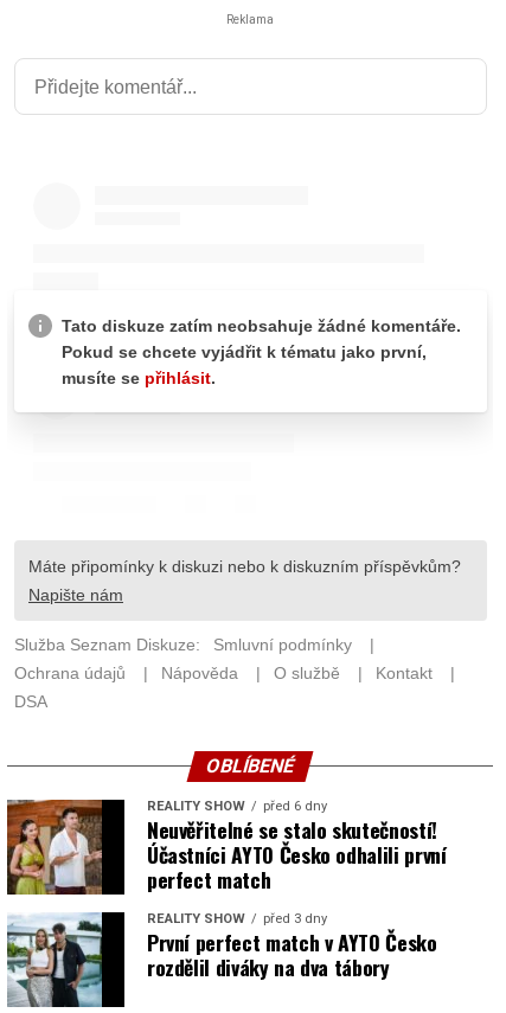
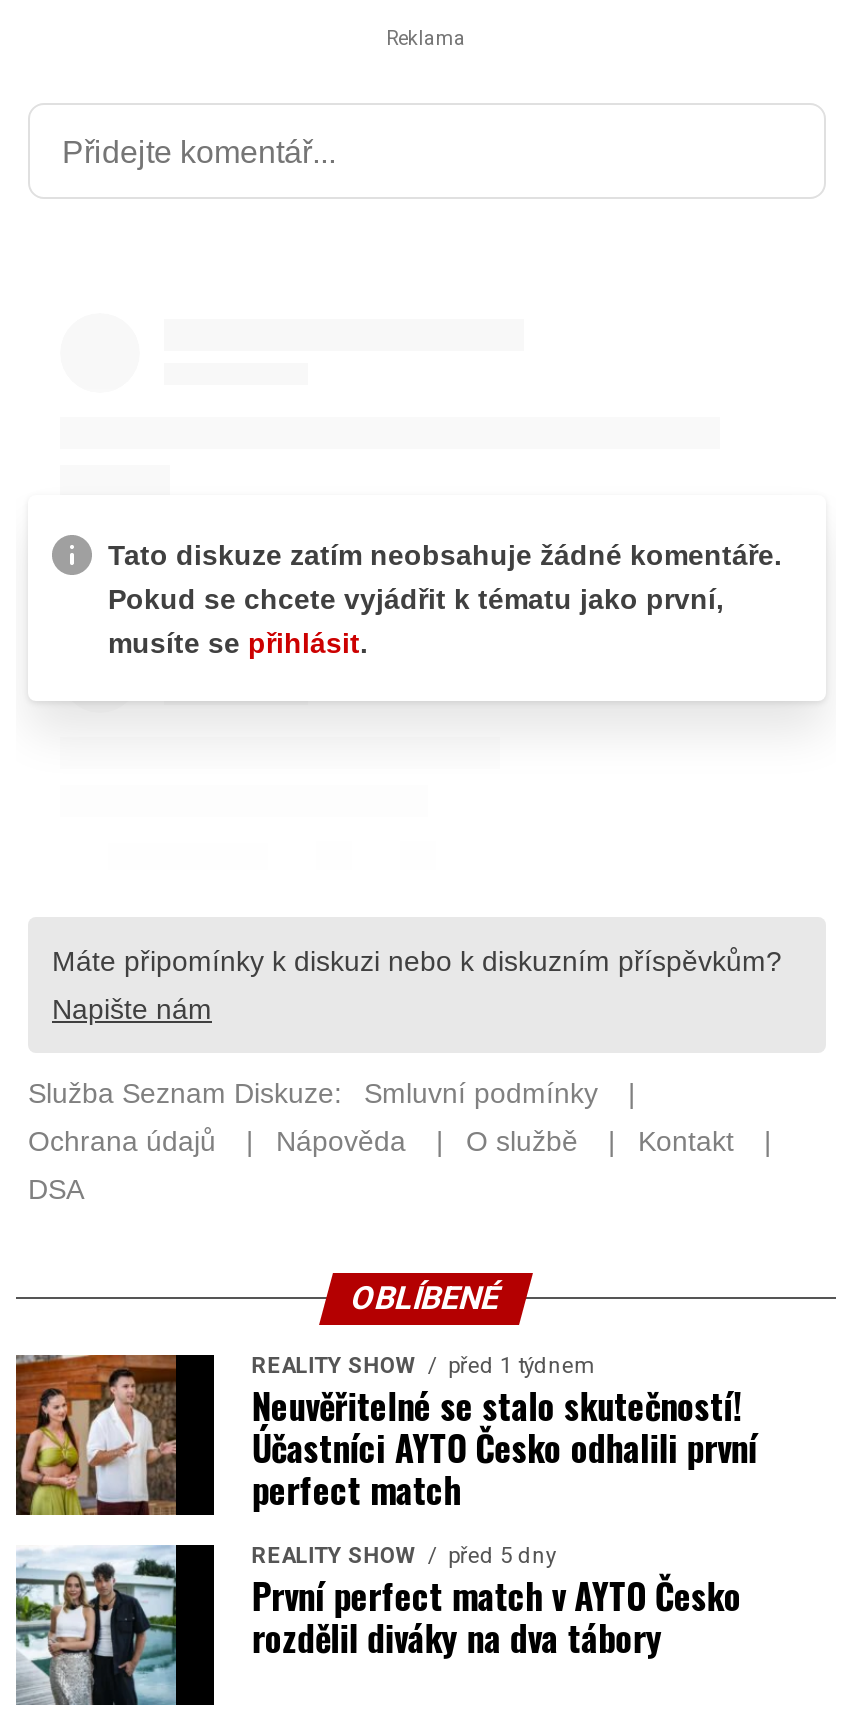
[147,798,327,814] REALITY SHOW před 6 dny -> [252,1354,596,1380] REALITY SHOW před 1 týdnem
[147,911,327,926] REALITY SHOW před 3 dny -> [252,1544,556,1570] REALITY SHOW před 5 dny

